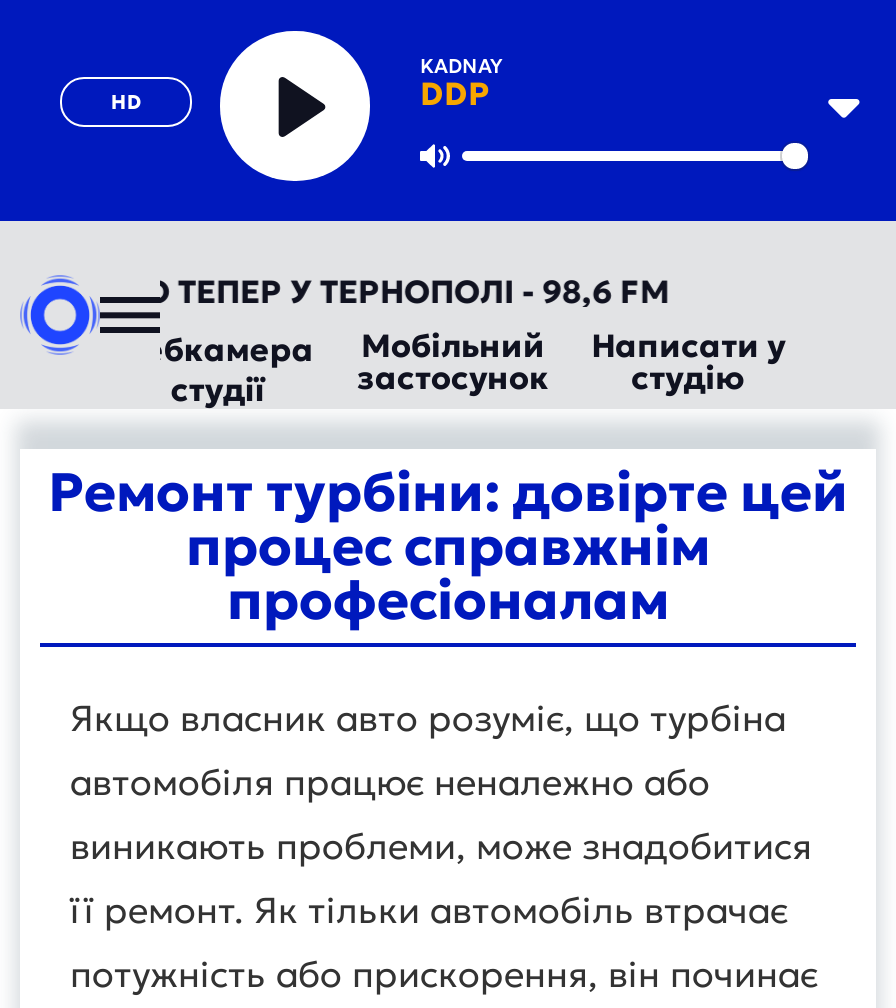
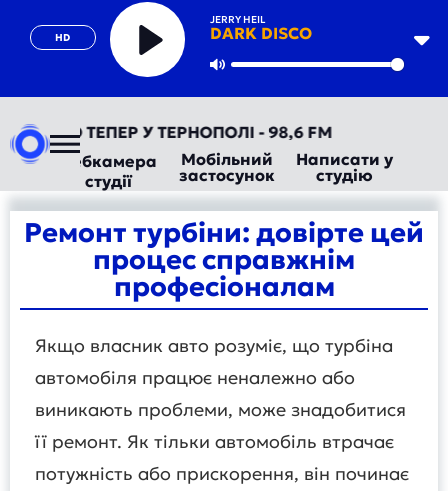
[420,53,502,113] KADNAY | DDP -> [210,13,312,43] JERRY HEIL | DARK DISCO

